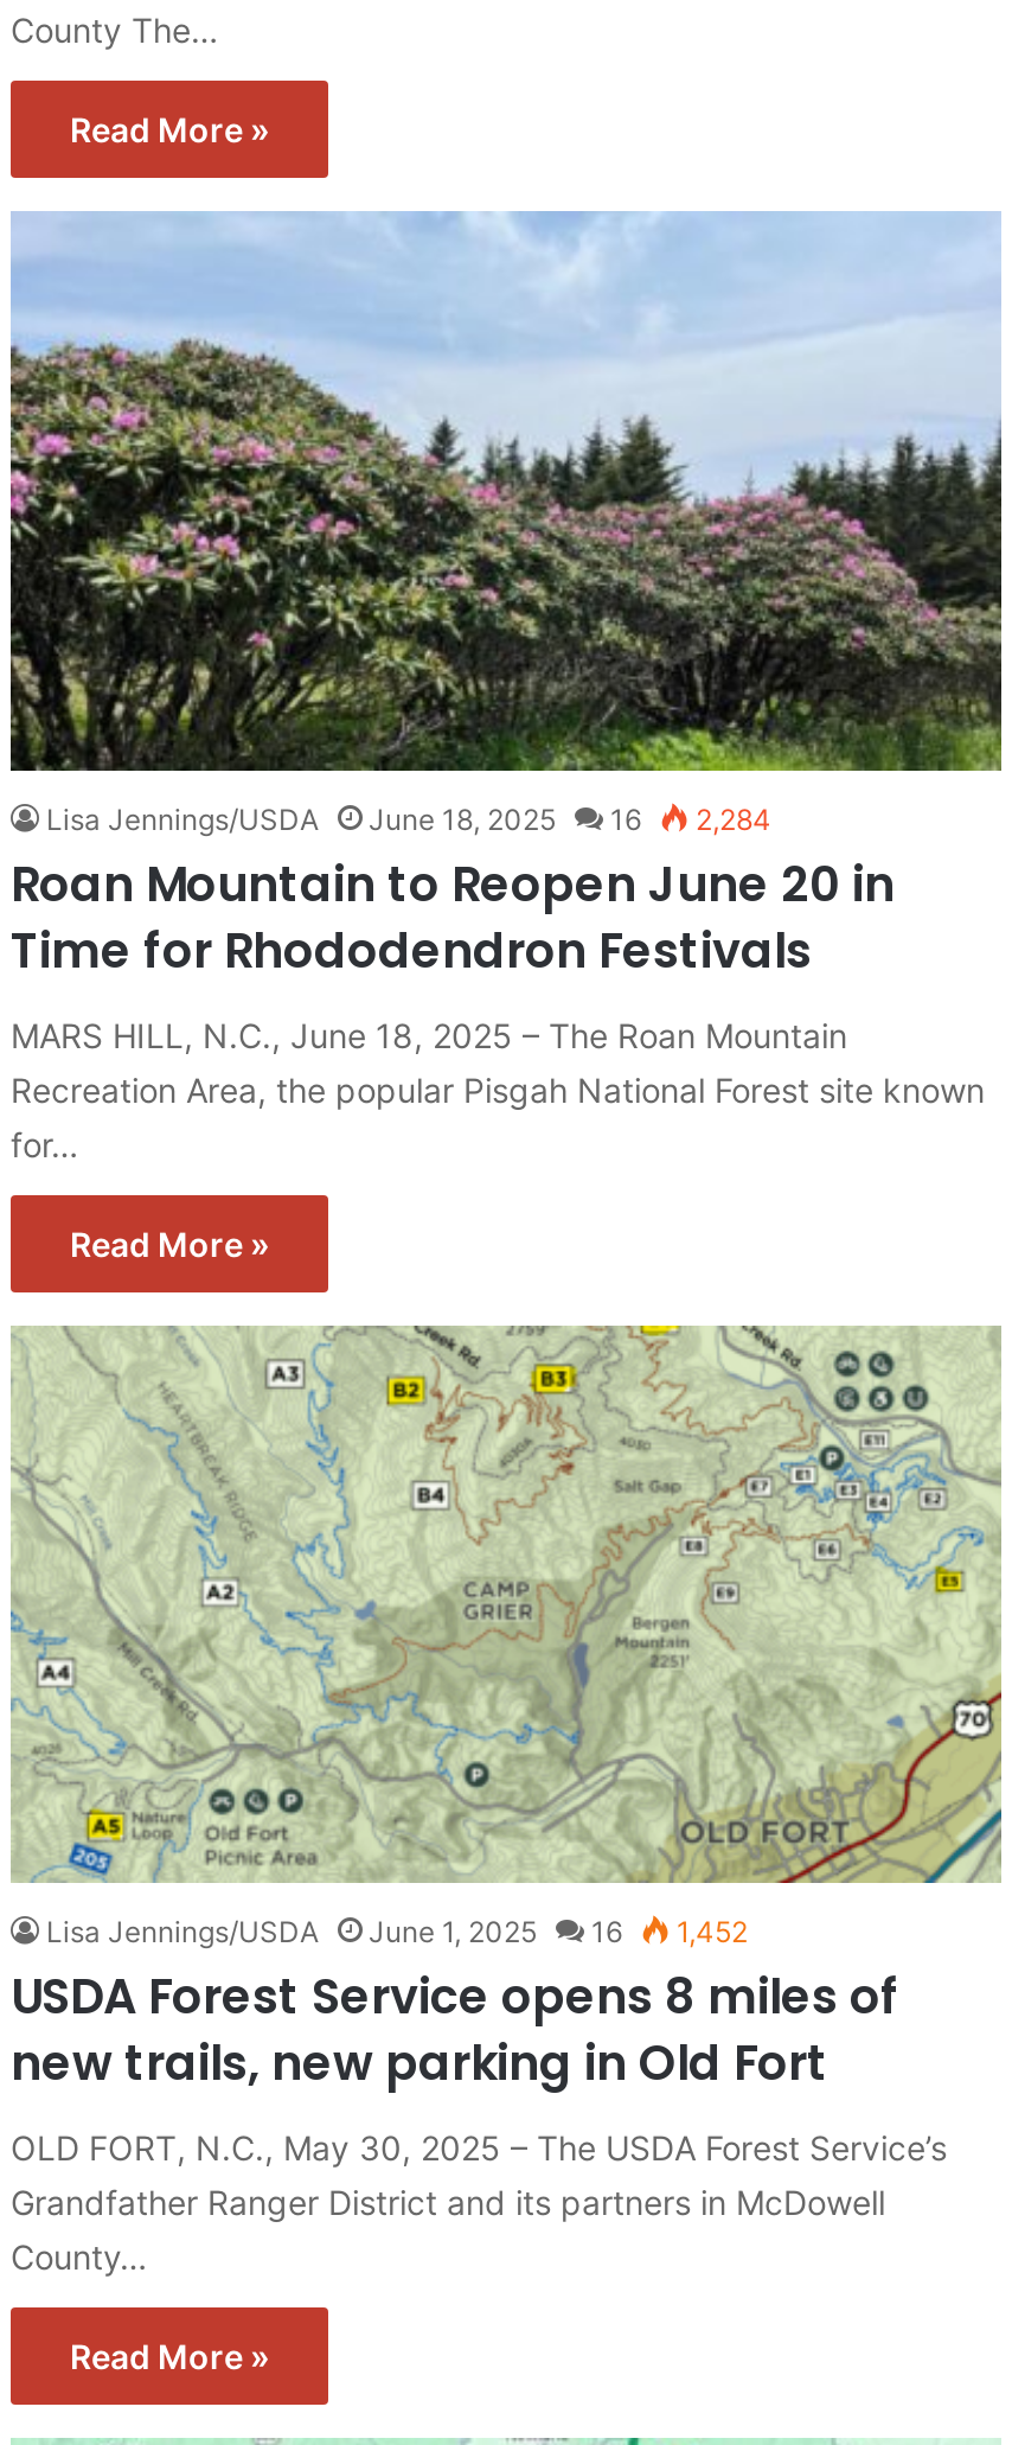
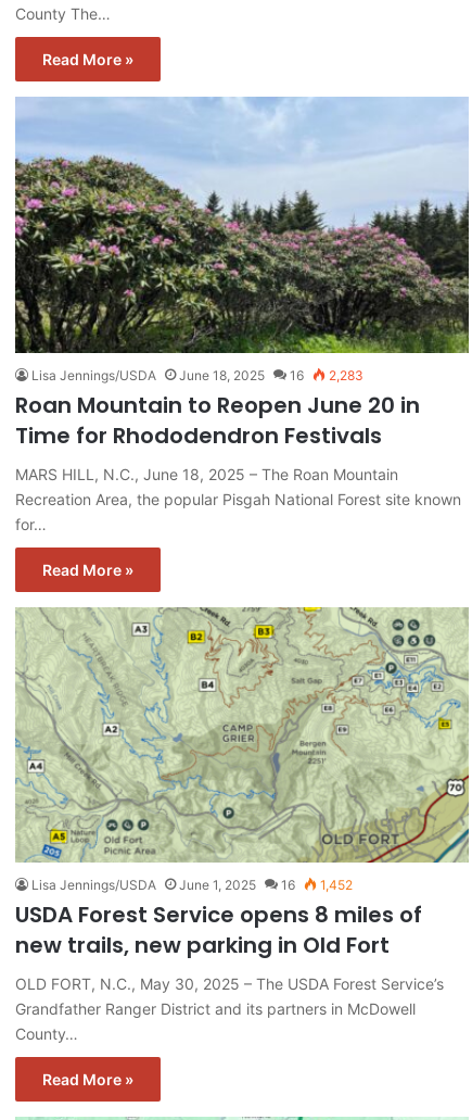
[46,801,771,836] Lisa Jennings/USDA June 18, 2025 16 2,284 -> [31,367,363,383] Lisa Jennings/USDA June 18, 2025 16 2,283

